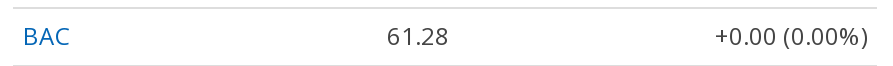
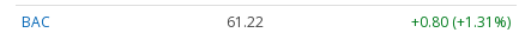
[387,19,449,53] 61.28 -> [227,11,264,31] 61.22
[715,19,867,53] +0.00 (0.00%) -> [411,11,511,31] +0.80 (+1.31%)

